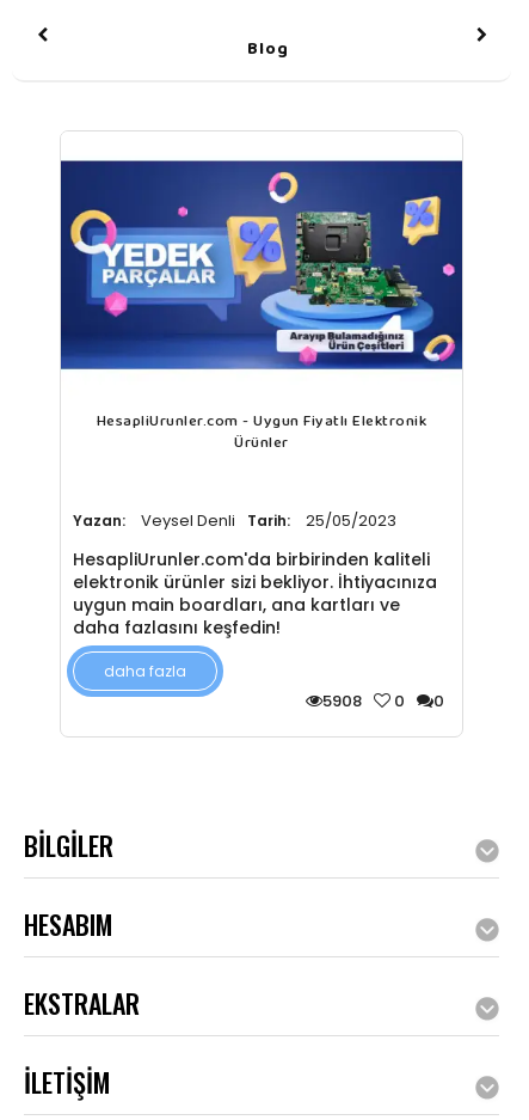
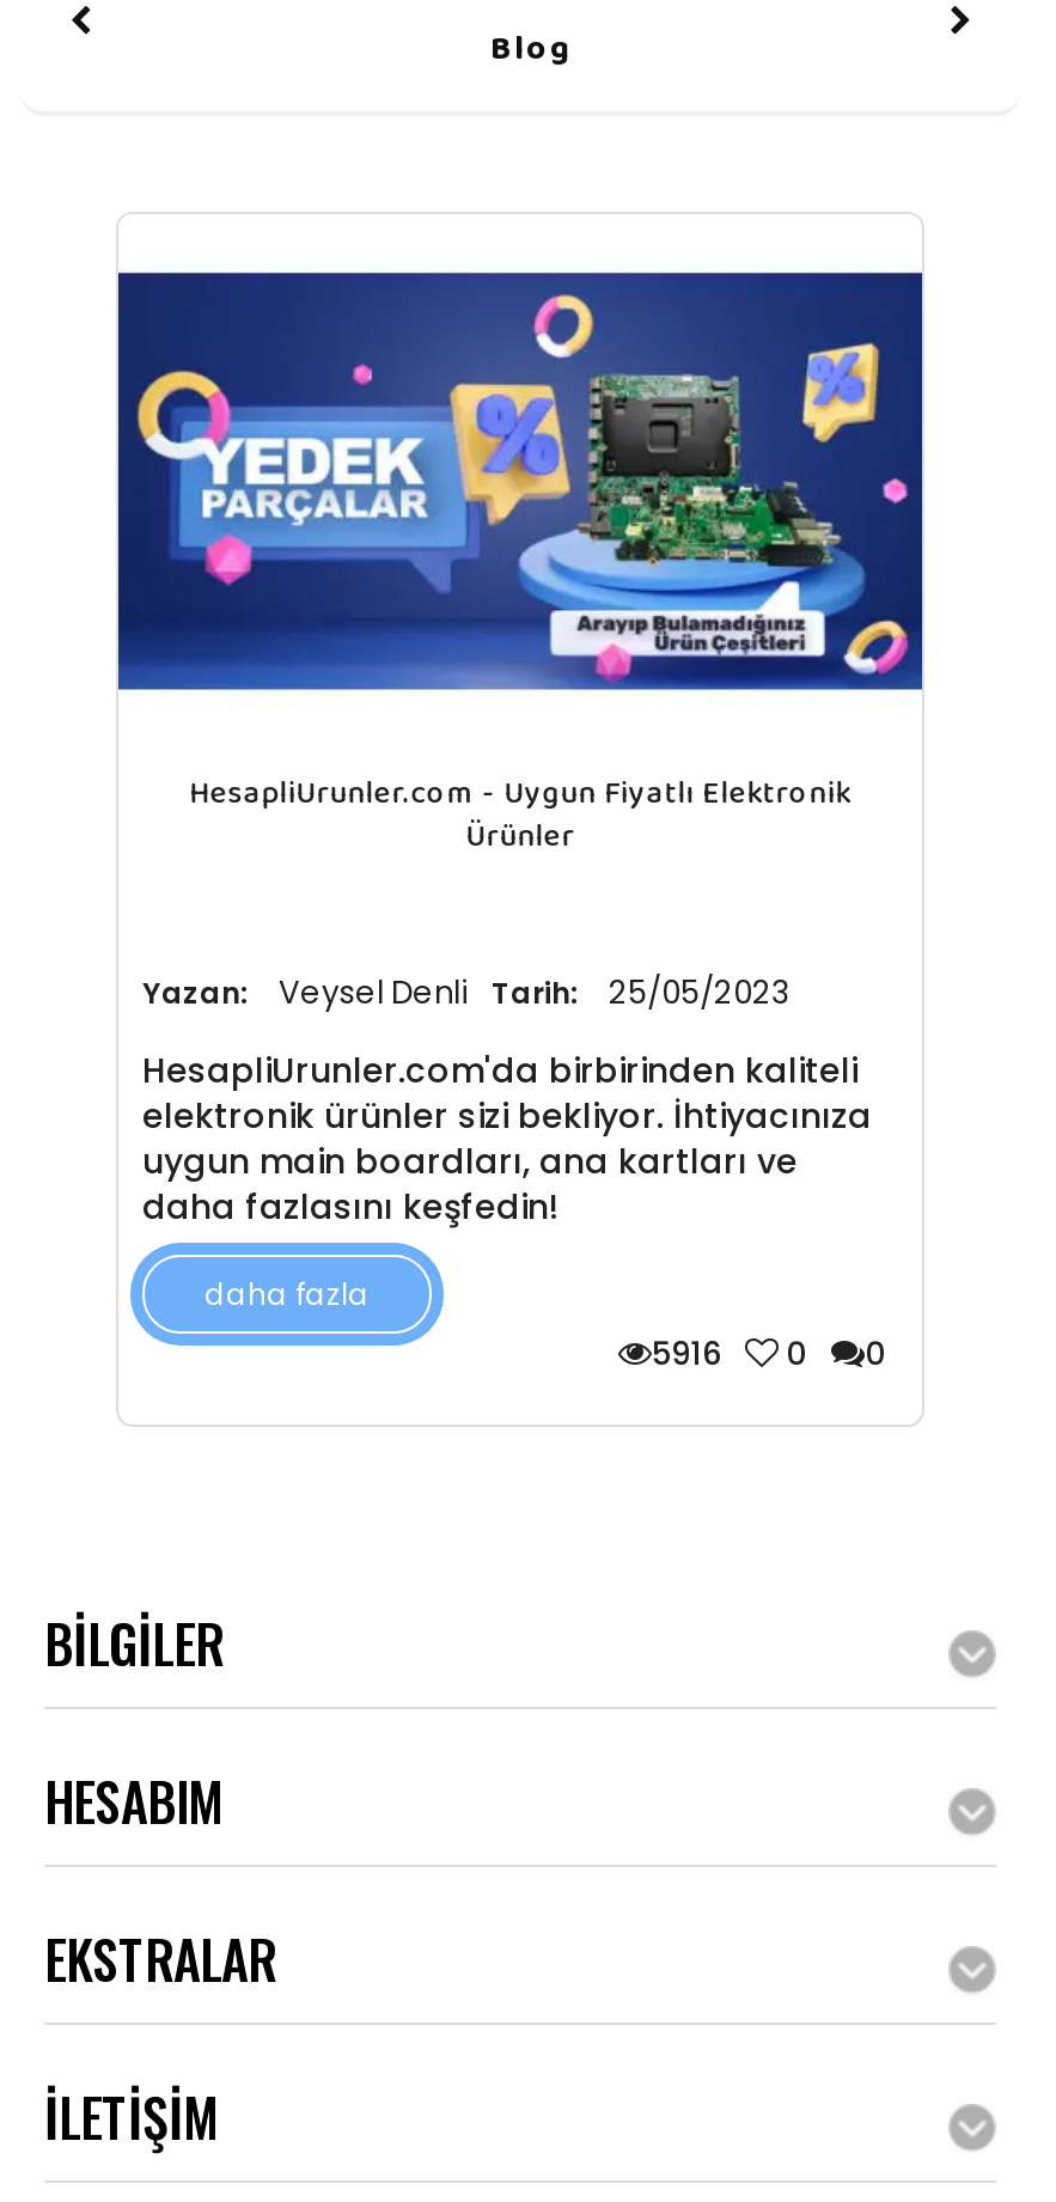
[322,690,444,712] 5908 0 0 -> [652,1331,886,1377] 5916 0 0

